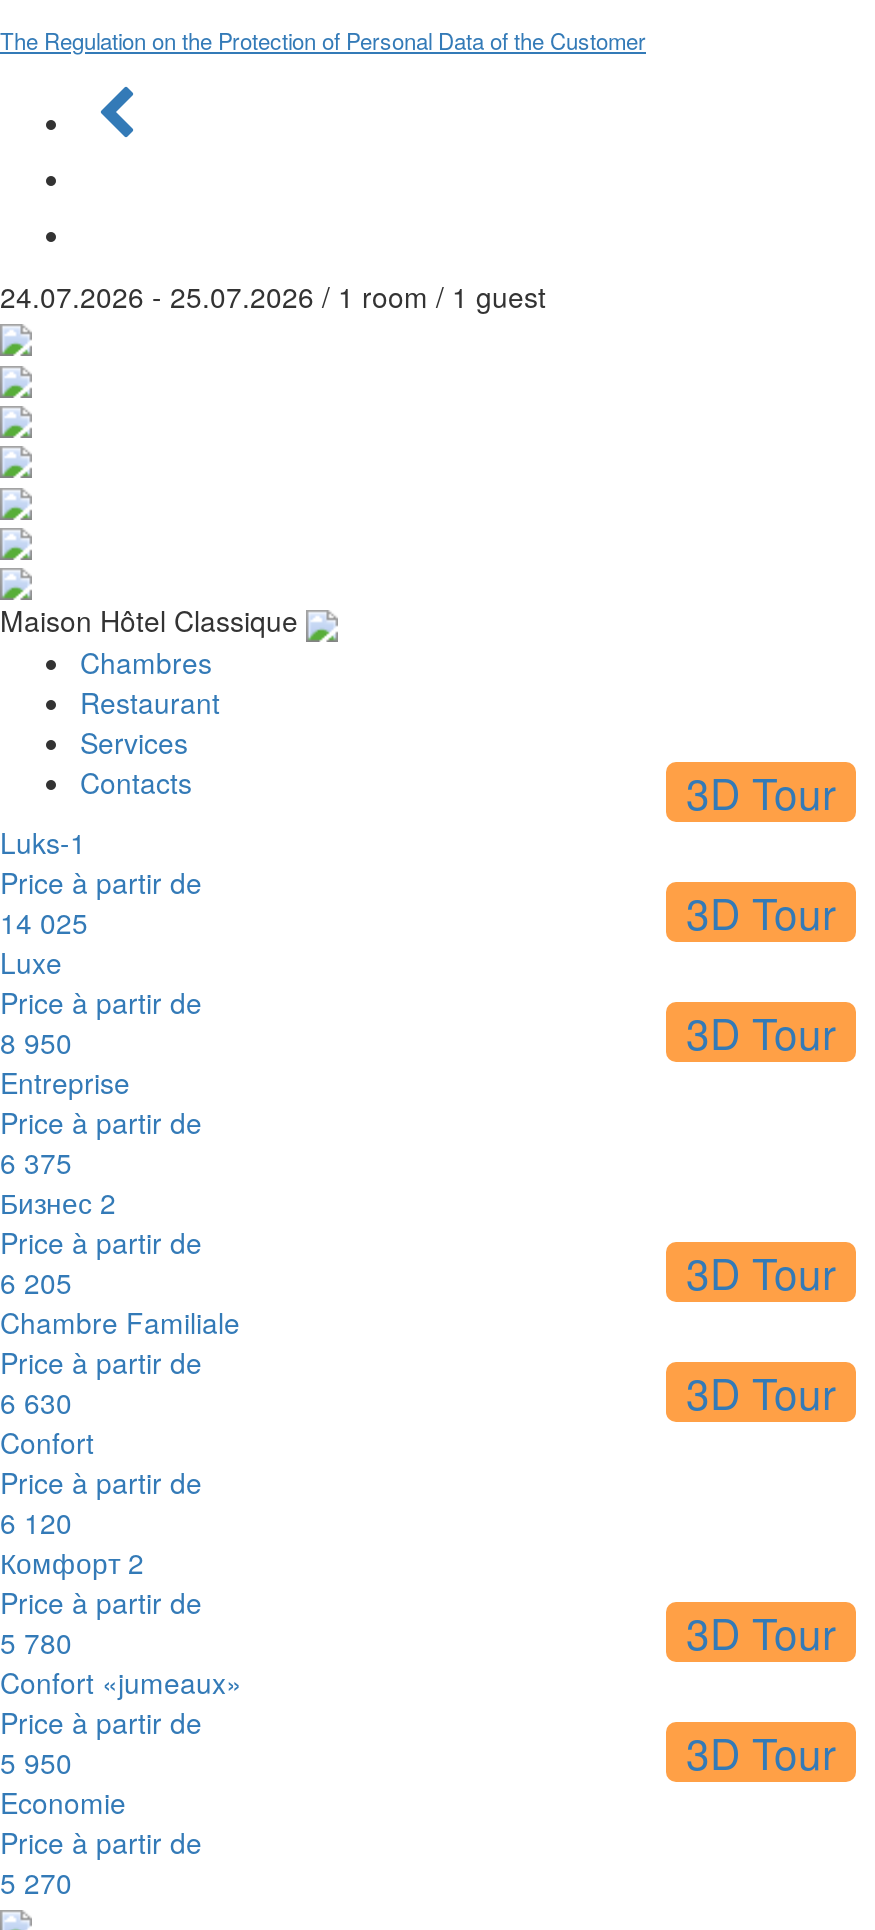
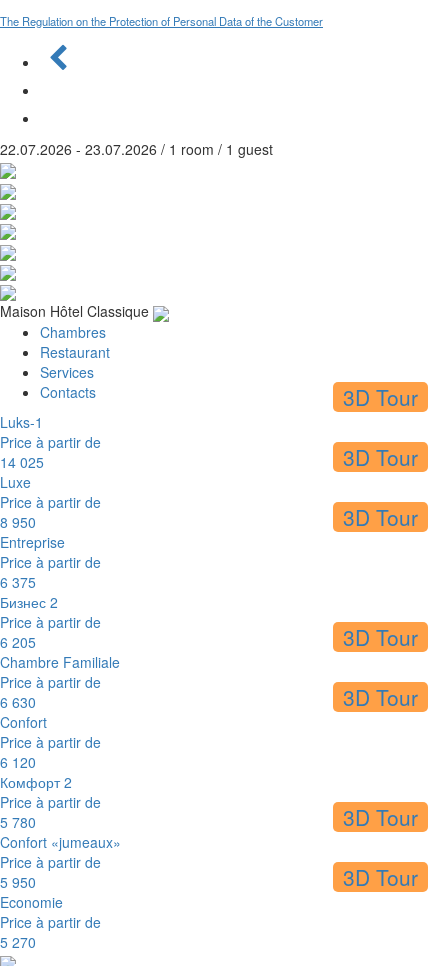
[0,276,546,316] 24.07.2026 - 25.07.2026 / 1 room / 1 guest -> [0,139,273,159] 22.07.2026 - 23.07.2026 / 1 room / 1 guest

